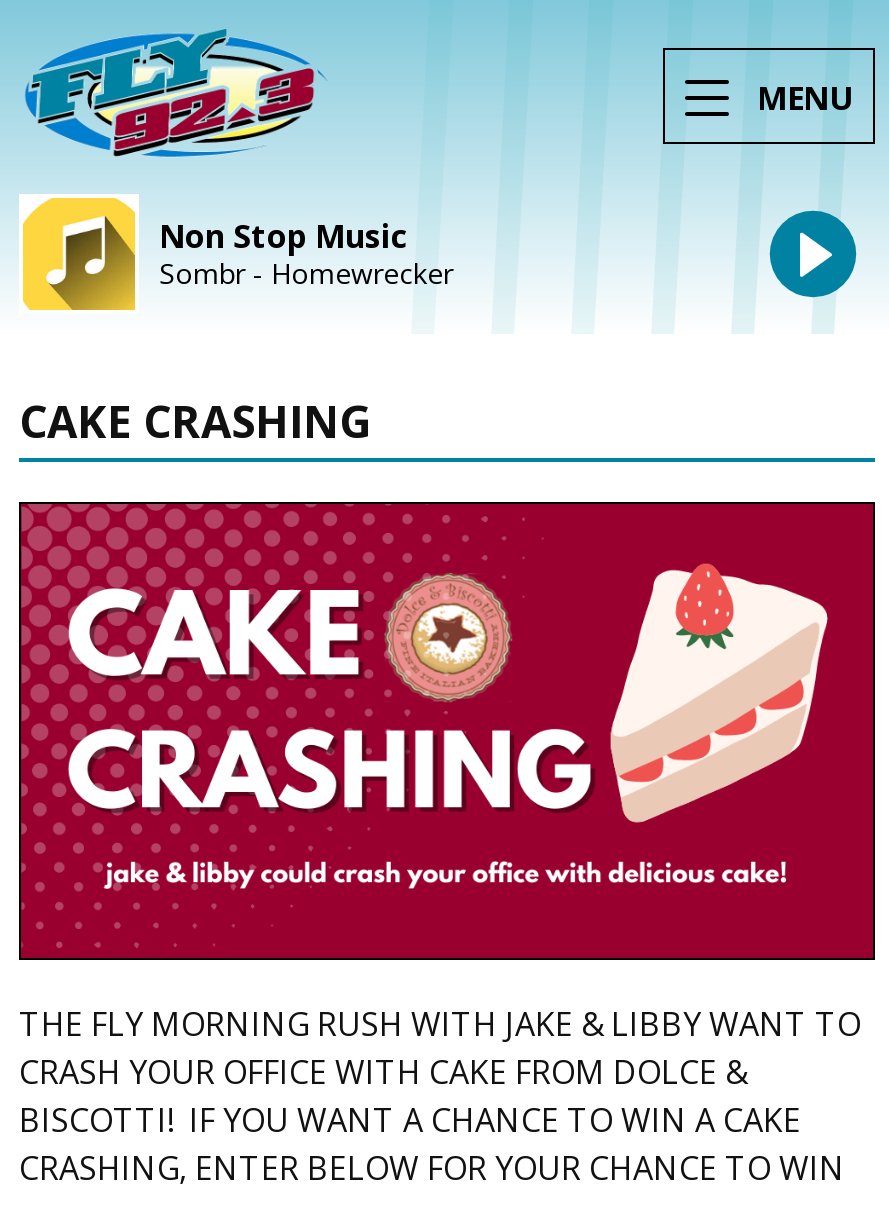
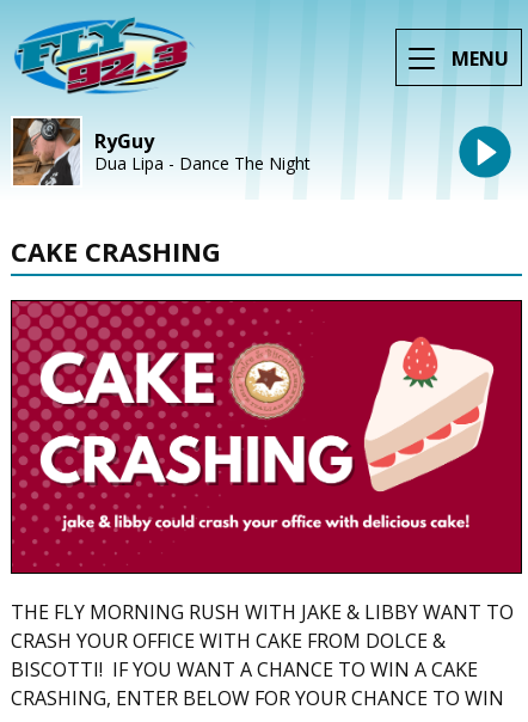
[21,196,453,312] [image] | Non Stop Music | Sombr - Homewrecker -> [12,117,311,186] [image] | RyGuy | Dua Lipa - Dance The Night

